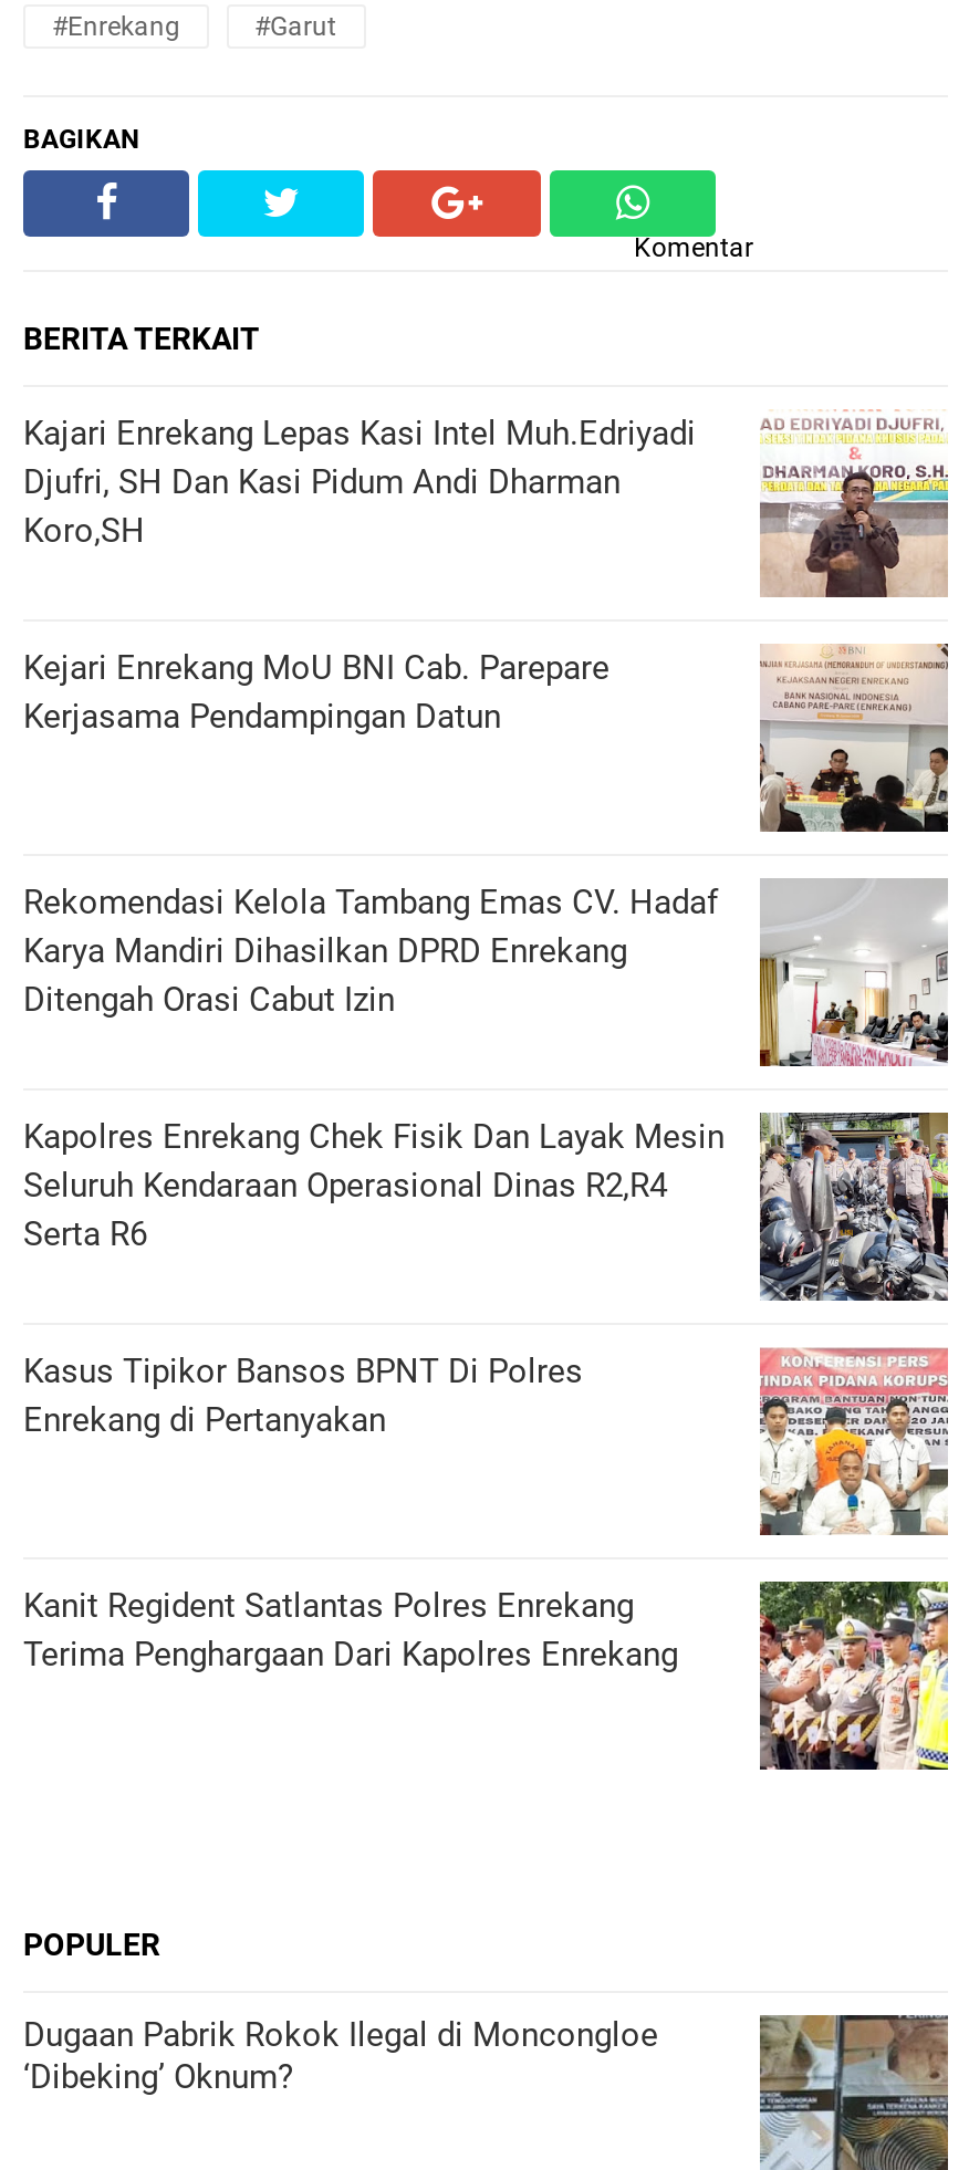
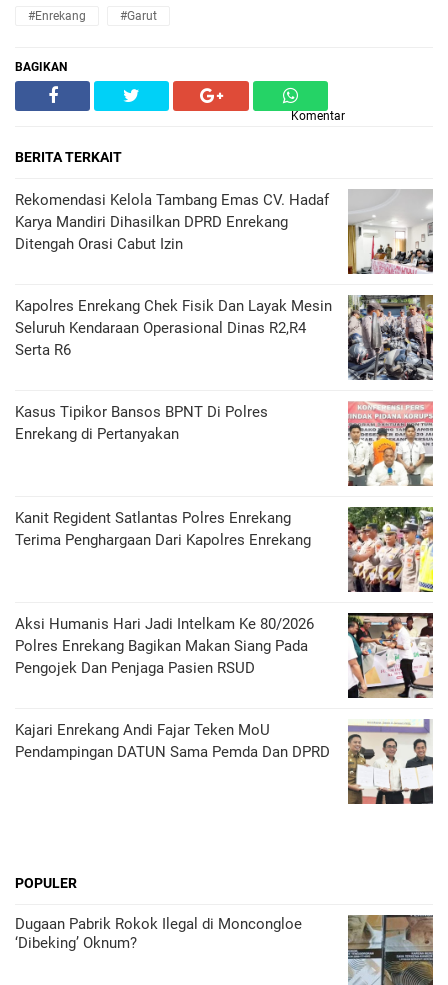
[23,414,948,737] [image] | Kajari Enrekang Lepas Kasi Intel Muh.Edriyadi | Djufri, SH Dan Kasi Pidum Andi Dharman | Koro,SH | Kejari Enrekang MoU BNI Cab. Parepare | Kerjasama Pendampingan Datun -> none
[758,644,950,834] [image] -> none
moved [23,883,952,1675] -> [15,191,435,549]: [image] | Rekomendasi Kelola Tambang Emas CV. Hadaf | Karya Mandiri Dihasilkan DPRD Enrekang | ... | Kanit Regident Satlantas Polres Enrekang | Terima Penghargaan Dari Kapolres Enrekang
moved [756,1577,952,1774] -> [346,505,435,594]: [image]
none -> [15,612,434,761] [image] | Aksi Humanis Hari Jadi Intelkam Ke 80/2026 | Polres Enrekang Bagikan Makan Siang Pada | Pengojek Dan Penjaga Pasien RSUD | Kajari Enrekang Andi Fajar Teken MoU | Pendampingan DATUN Sama Pemda Dan DPRD
none -> [348,718,433,805] [image]

